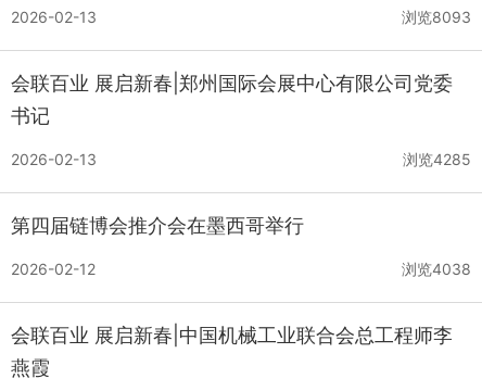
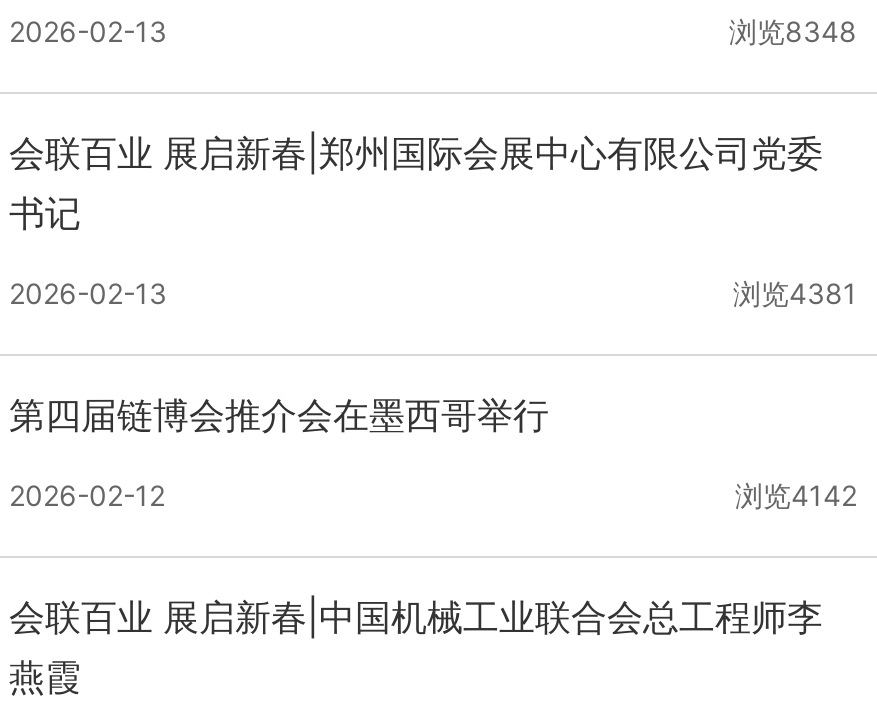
[402,8,471,27] 浏览8093 -> [729,13,857,47] 浏览8348
[403,150,471,169] 浏览4285 -> [733,275,857,309] 浏览4381
[402,260,471,278] 浏览4038 -> [735,477,857,511] 浏览4142

